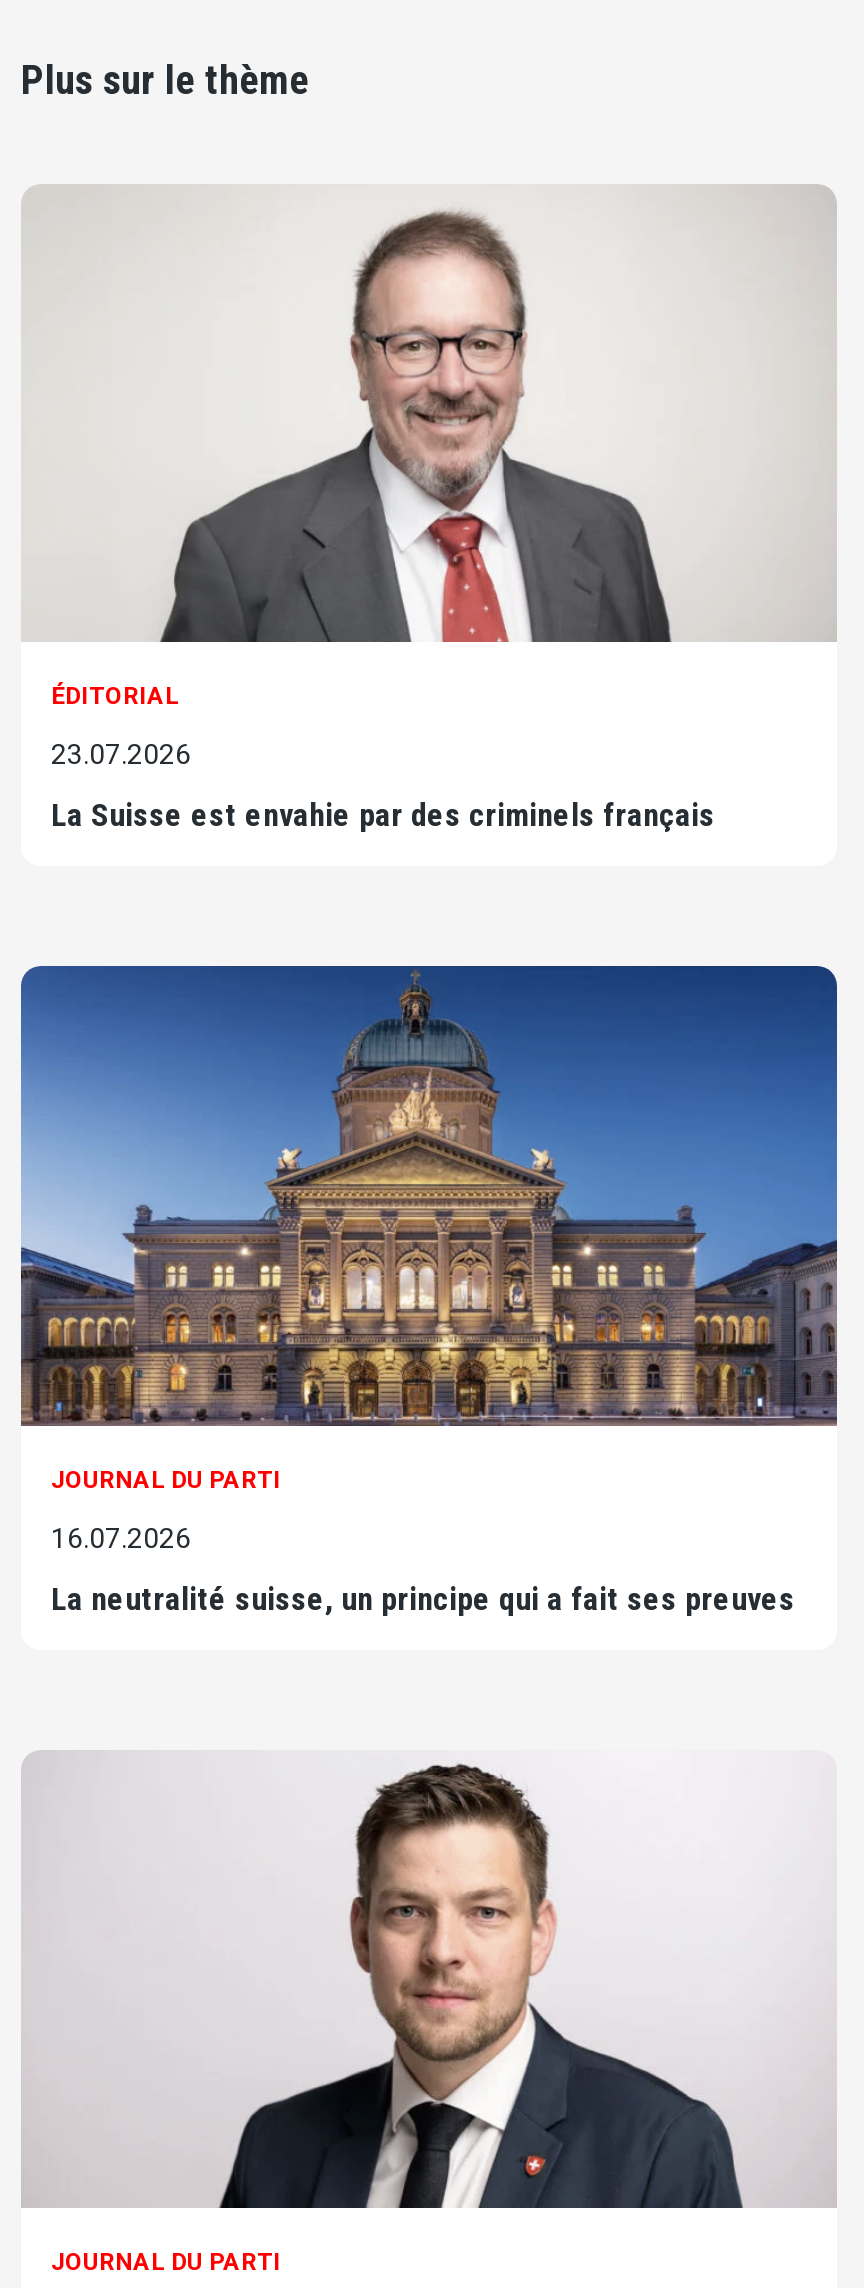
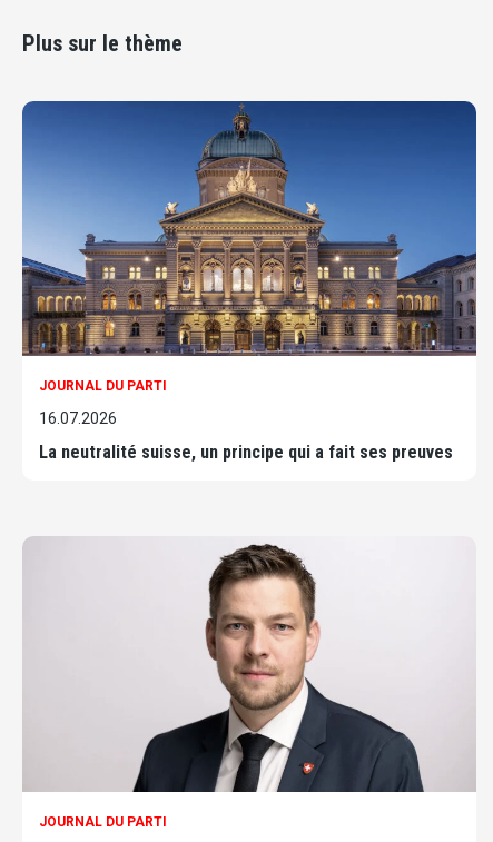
[23,184,837,834] [image] | ÉDITORIAL | 23.07.2026 | La Suisse est envahie par des criminels français -> none

